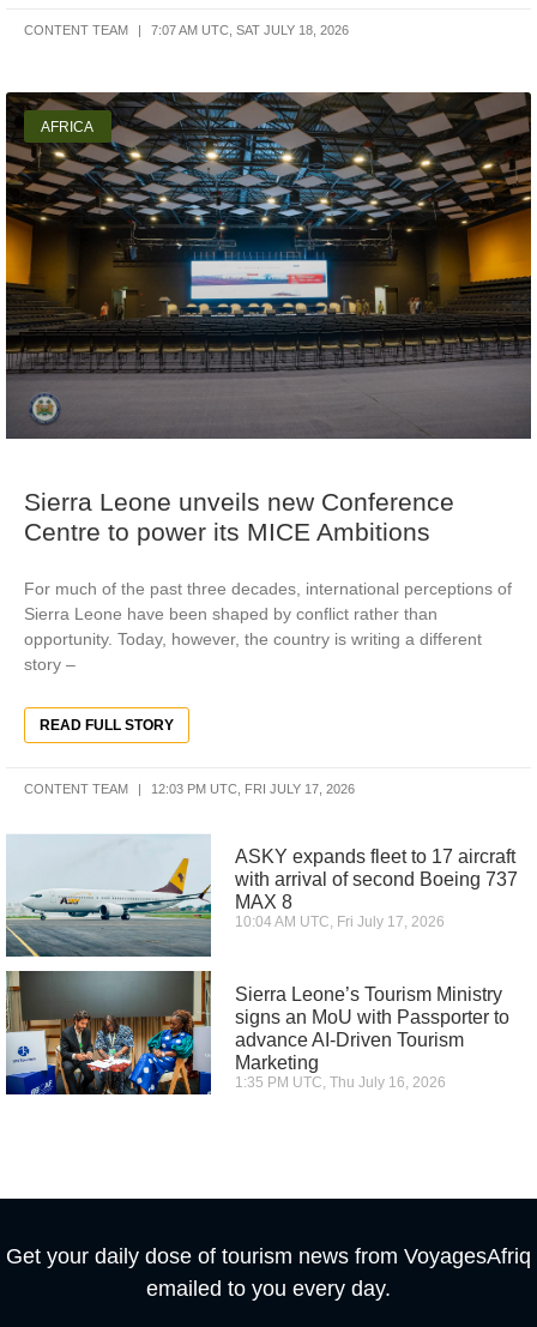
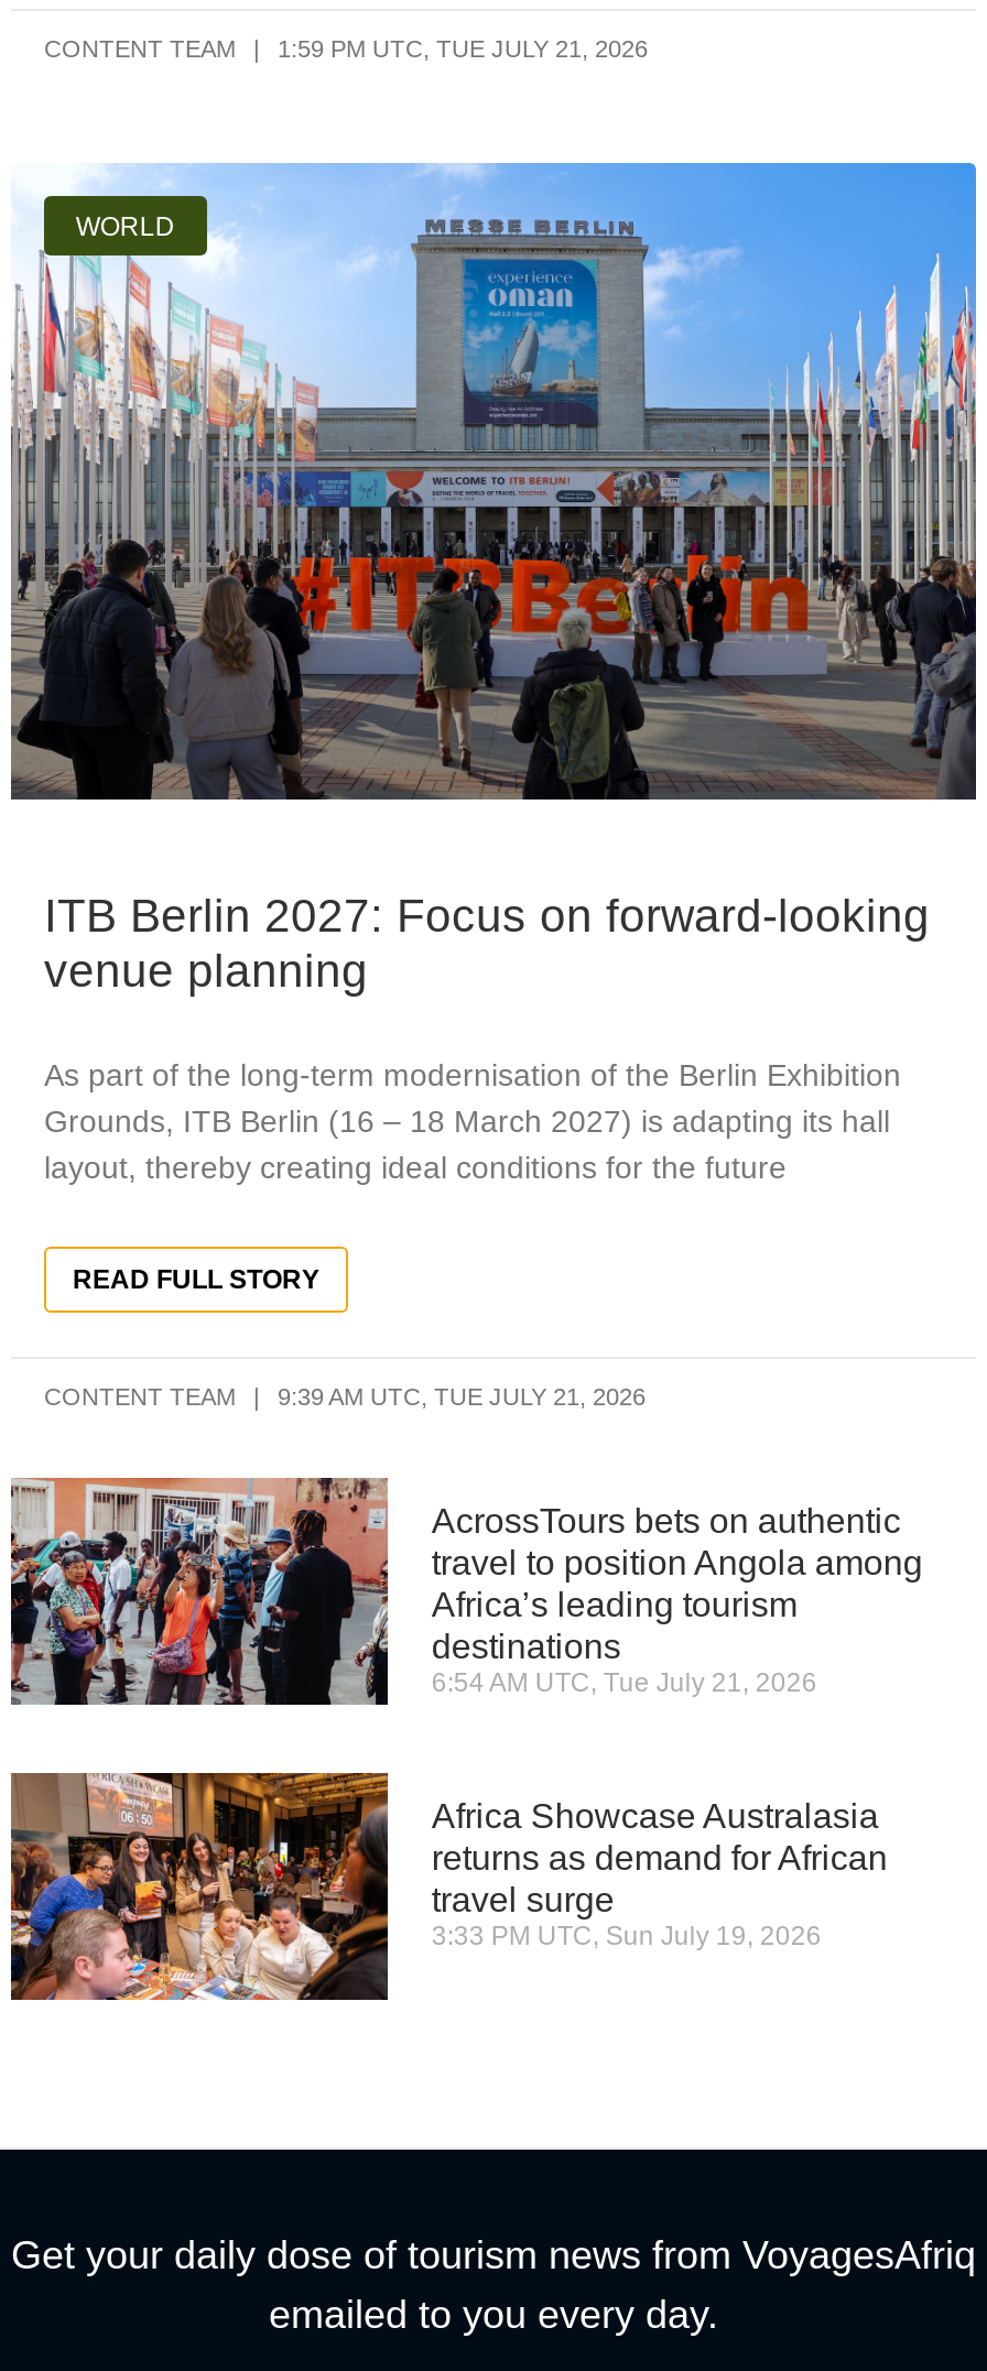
[147,23,349,38] 7:07 AM UTC, SAT JULY 18, 2026 -> [271,36,648,62] 1:59 PM UTC, TUE JULY 21, 2026
[5,91,532,439] [image] | AFRICA -> [9,161,978,800] [image] | WORLD
[24,488,454,546] Sierra Leone unveils new Conference | Centre to power its MICE Ambitions -> [44,891,930,996] ITB Berlin 2027: Focus on forward-looking | venue planning
[24,579,512,674] For much of the past three decades, international perceptions of | Sierra Leone have been shaped by conflict rather than | opportunity. Today, however, the country is writing a different | story – -> [44,1058,901,1186] As part of the long-term modernisation of the Berlin Exhibition | Grounds, ITB Berlin (16 – 18 March 2027) is adapting its hall | layout, thereby creating ideal conditions for the future
[147,782,355,796] 12:03 PM UTC, FRI JULY 17, 2026 -> [271,1384,646,1410] 9:39 AM UTC, TUE JULY 21, 2026
[6,833,518,958] [image] | ASKY expands fleet to 17 aircraft | with arrival of second Boeing 737 | MAX 8 | 10:04 AM UTC, Fri July 17, 2026 -> [9,1476,923,1707] [image] | AcrossTours bets on authentic | travel to position Angola among | Africa’s leading tourism | destinations | 6:54 AM UTC, Tue July 21, 2026
[5,970,509,1117] [image] | Sierra Leone’s Tourism Ministry | signs an MoU with Passporter to | advance AI-Driven Tourism | Marketing | 1:35 PM UTC, Thu July 16, 2026 -> [9,1731,887,2002] [image] | Africa Showcase Australasia | returns as demand for African | travel surge | 3:33 PM UTC, Sun July 19, 2026

